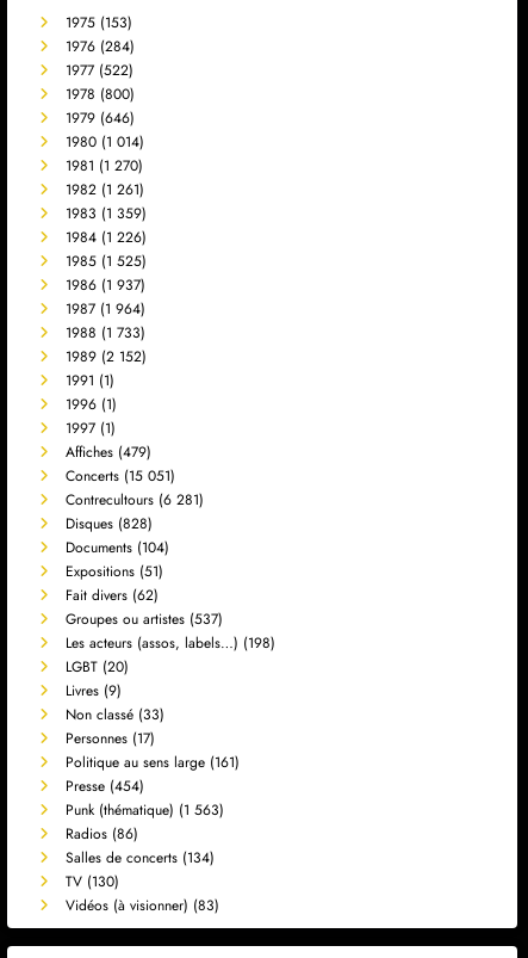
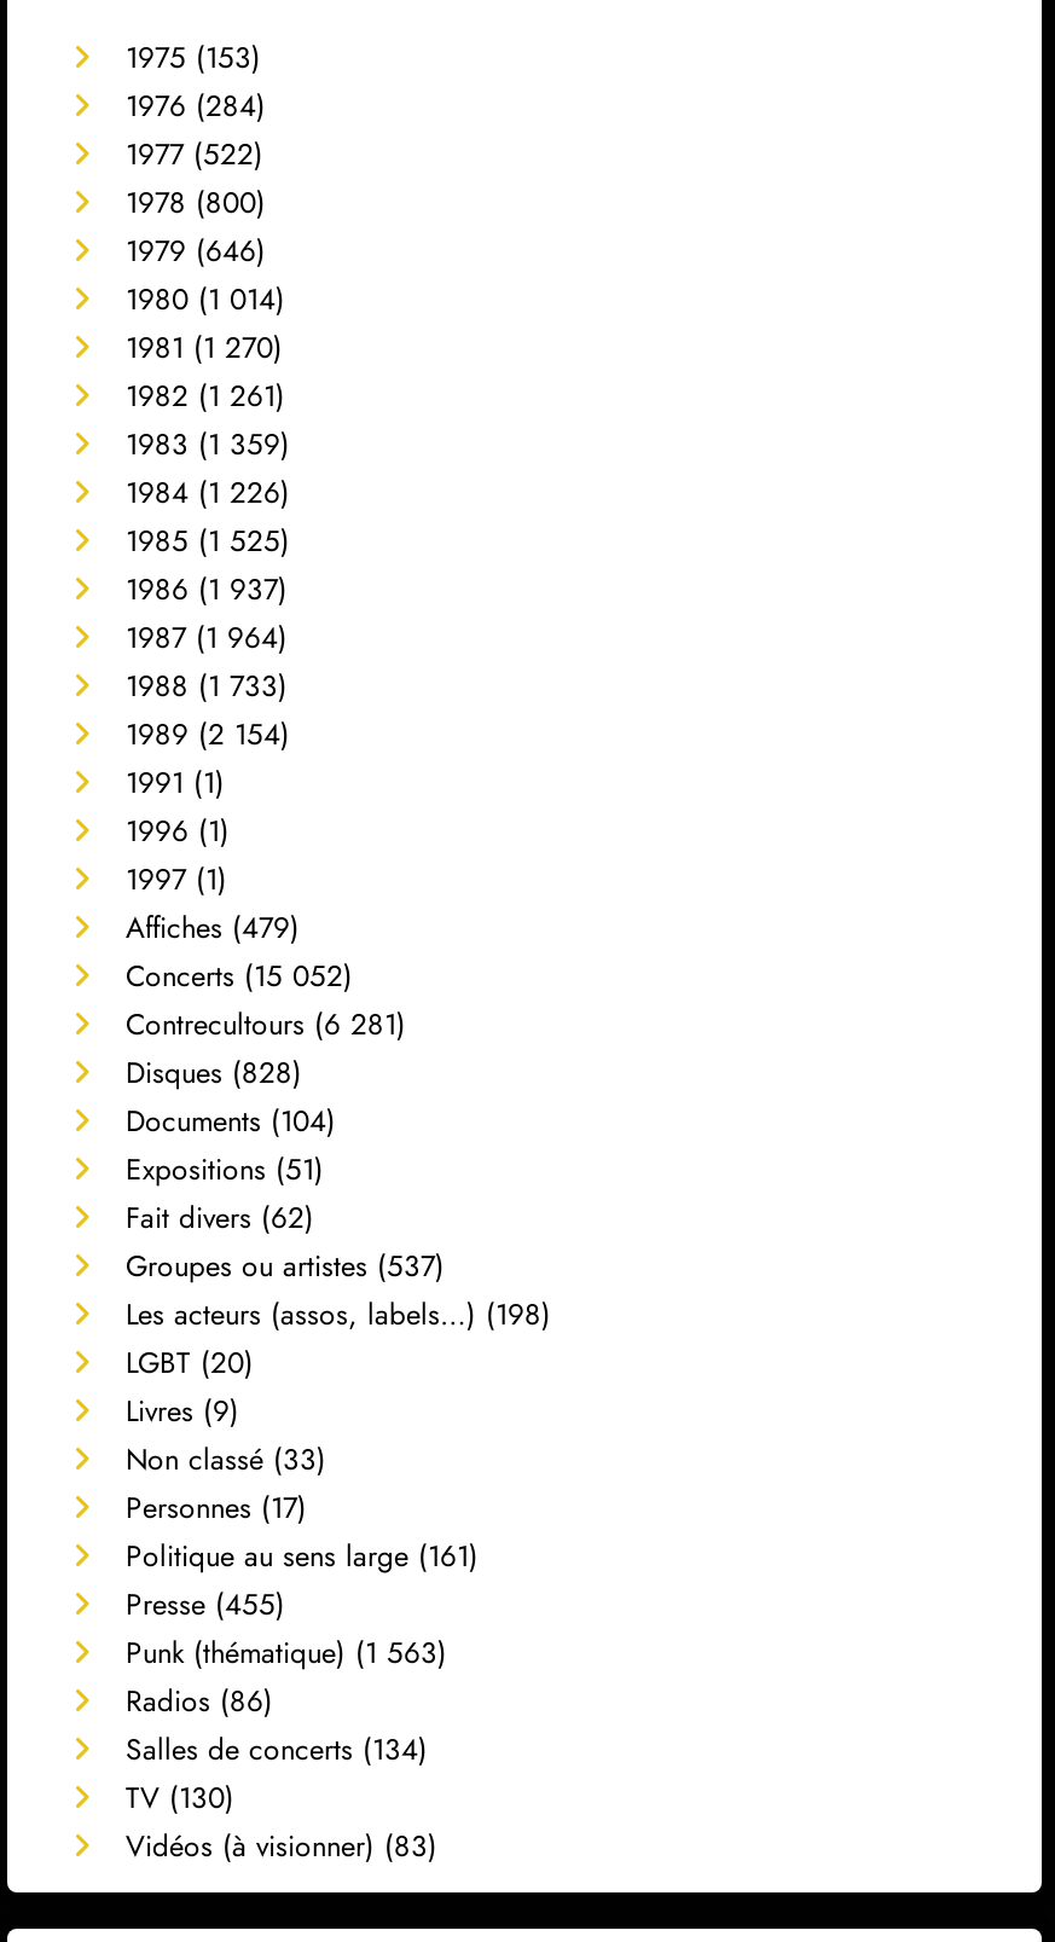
[66,346,147,368] 1989 (2 152) -> [126,713,290,757] 1989 (2 154)
[66,465,175,487] Concerts (15 051) -> [126,955,353,998] Concerts (15 052)
[66,776,144,797] Presse (454) -> [126,1583,285,1627] Presse (455)

